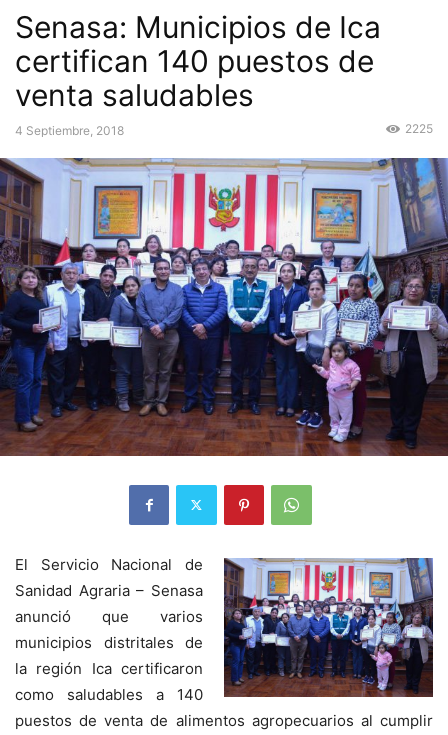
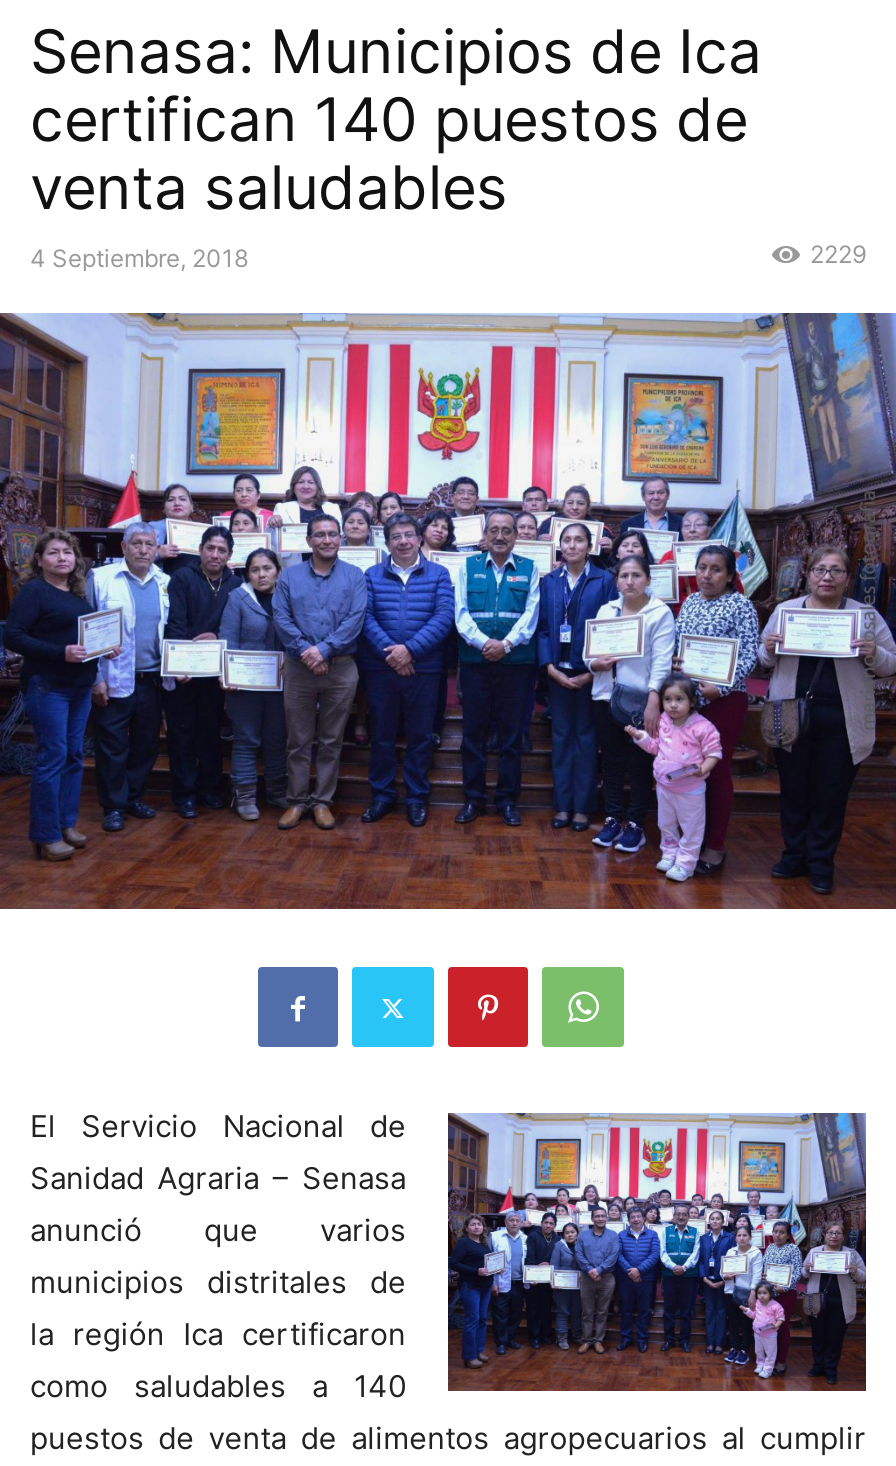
[405,121,433,136] 2225 -> [810,239,866,269] 2229

